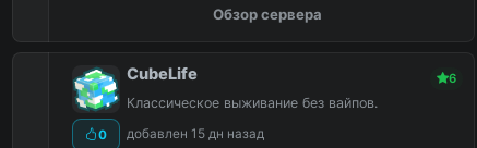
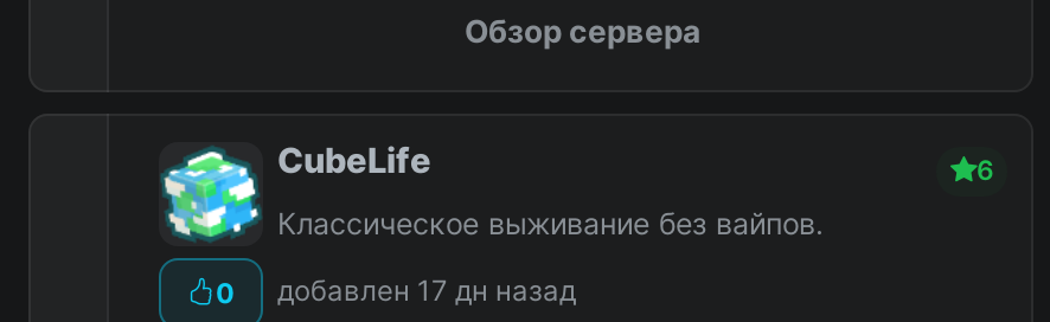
[127,126,264,141] добавлен 15 дн назад -> [277,275,576,308] добавлен 17 дн назад

